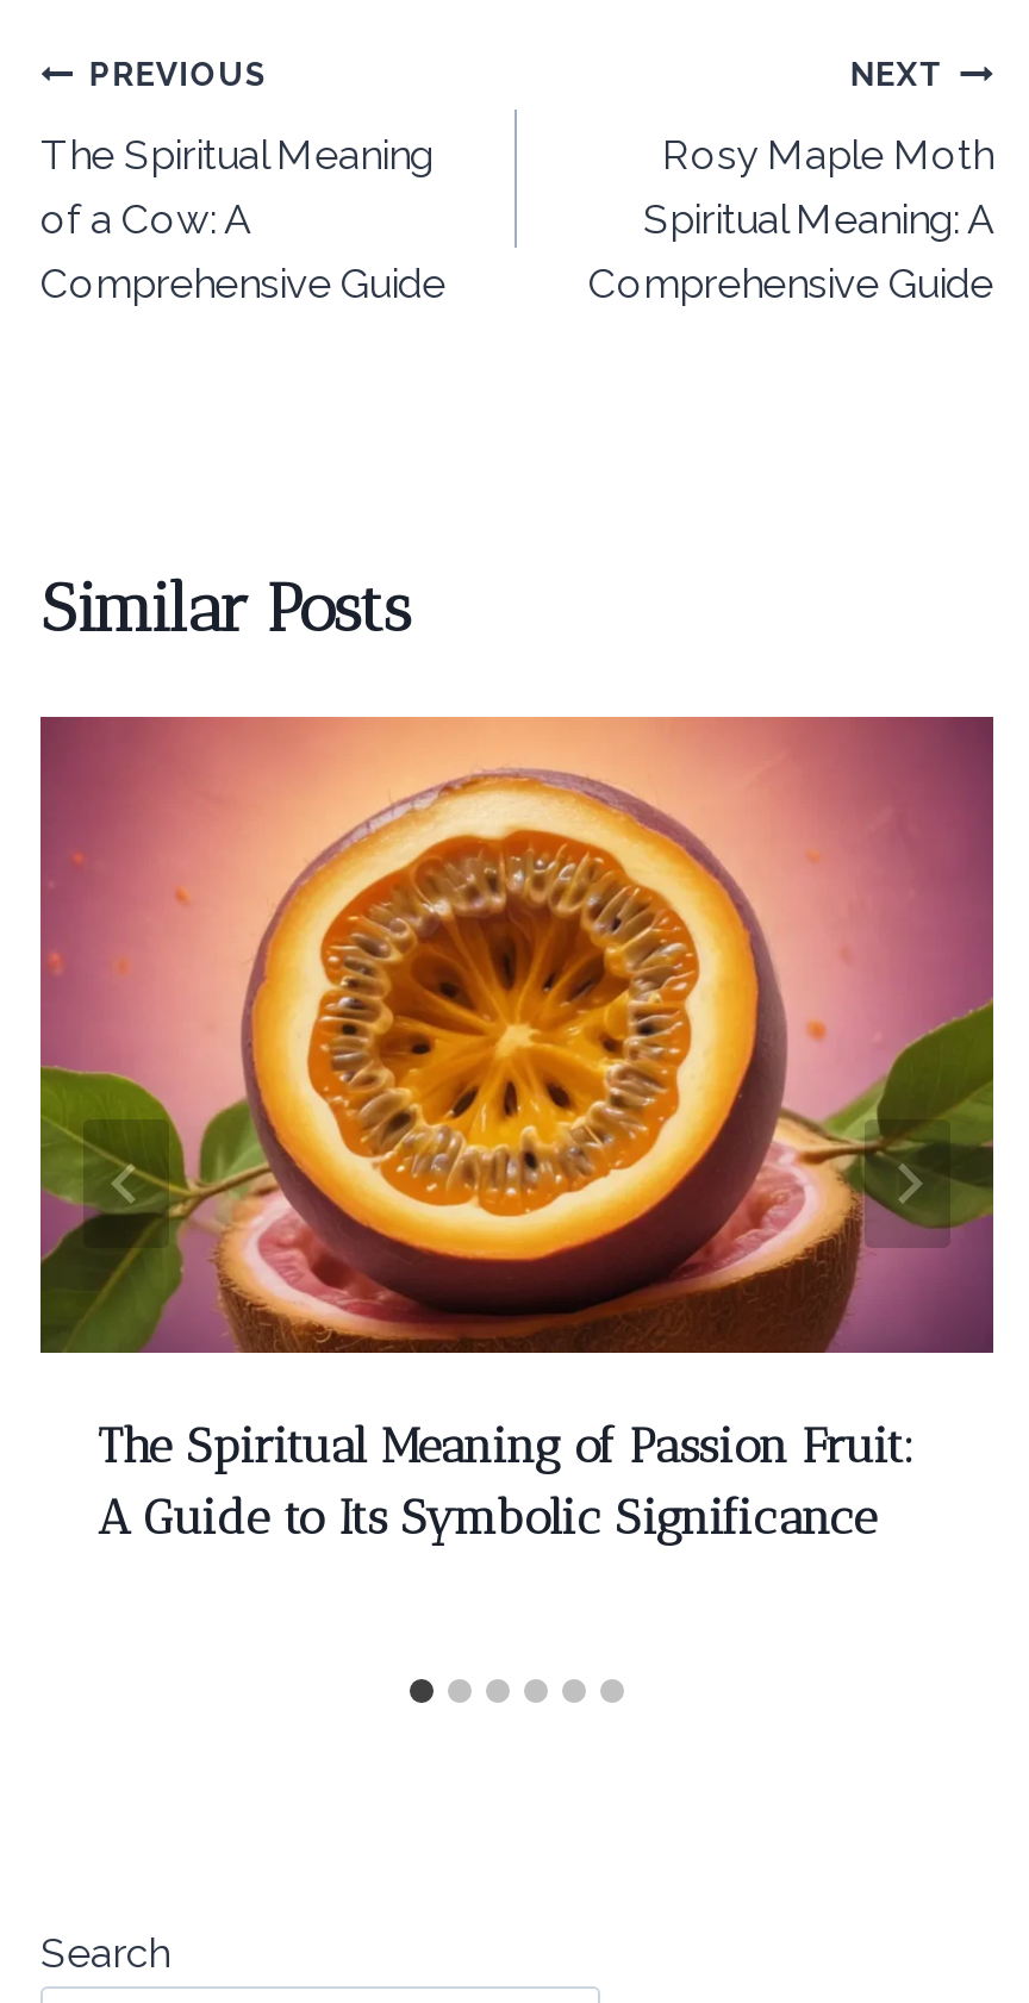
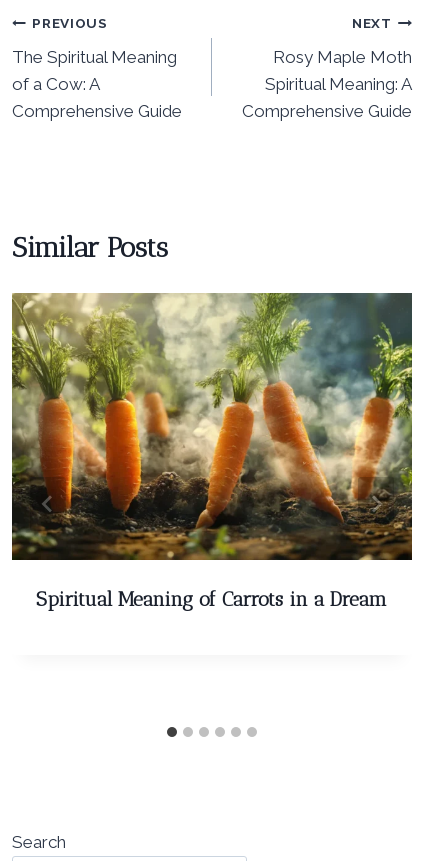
[40,715,993,1546] [image] | The Spiritual Meaning of Passion Fruit: | A Guide to Its Symbolic Significance -> [11,292,413,611] [image] | Spiritual Meaning of Carrots in a Dream

